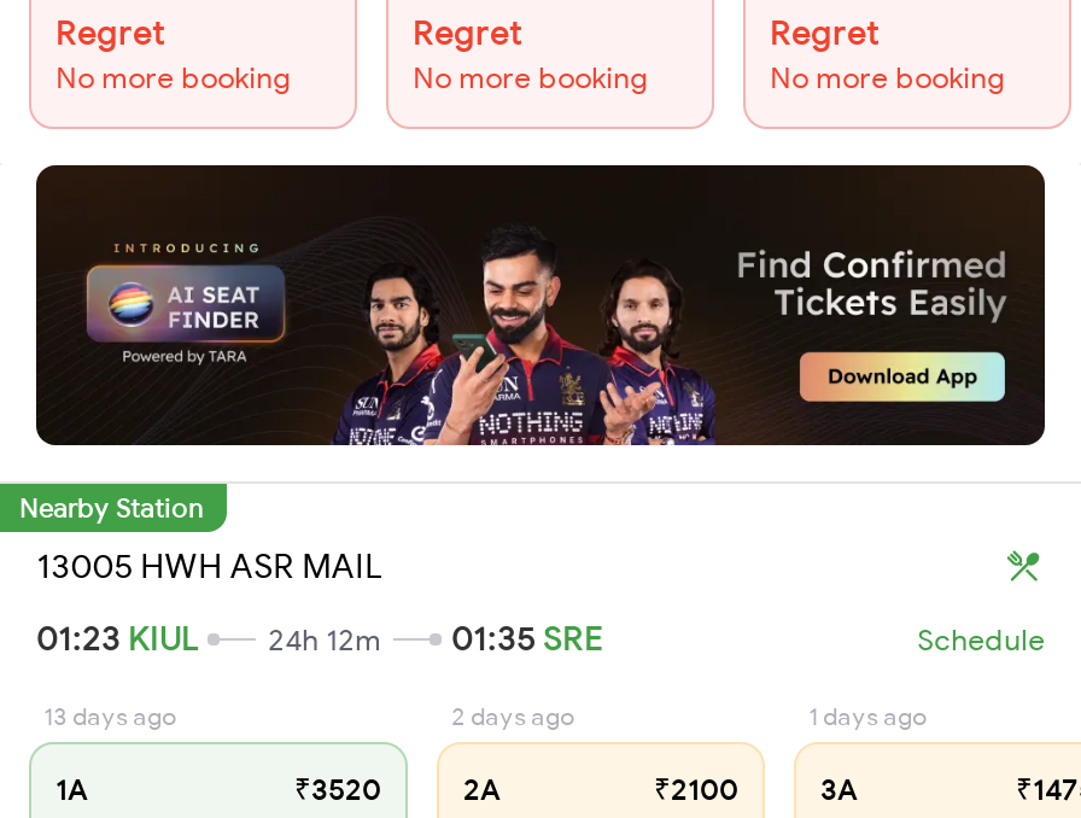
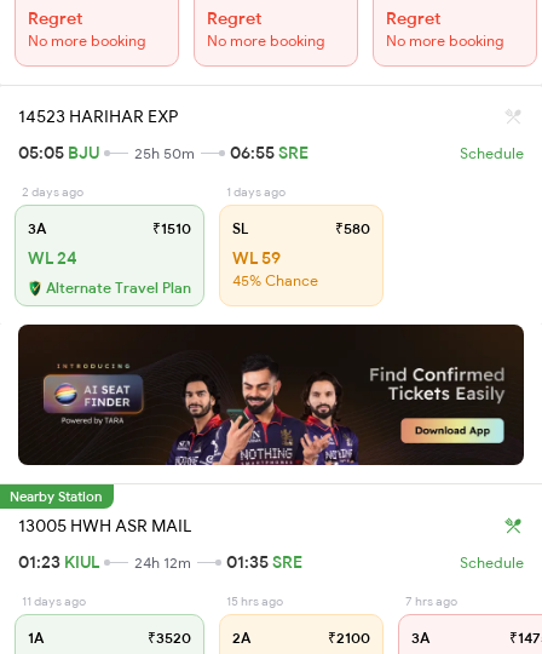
none -> [18,105,524,297] 14523 HARIHAR EXP | 05:05 BJU | 25h 50m | 06:55 SRE | Schedule | 2 days ago | 3A | ₹1510 | WL 24 | Alternate Travel Plan
none -> [226,184,370,289] 1 days ago | SL | ₹580 | WL 59 | 45% Chance
[43,701,176,733] 13 days ago -> [22,594,86,609] 11 days ago
[451,701,574,733] 2 days ago -> [226,594,283,609] 15 hrs ago
[808,701,927,733] 1 days ago -> [405,594,457,609] 7 hrs ago

